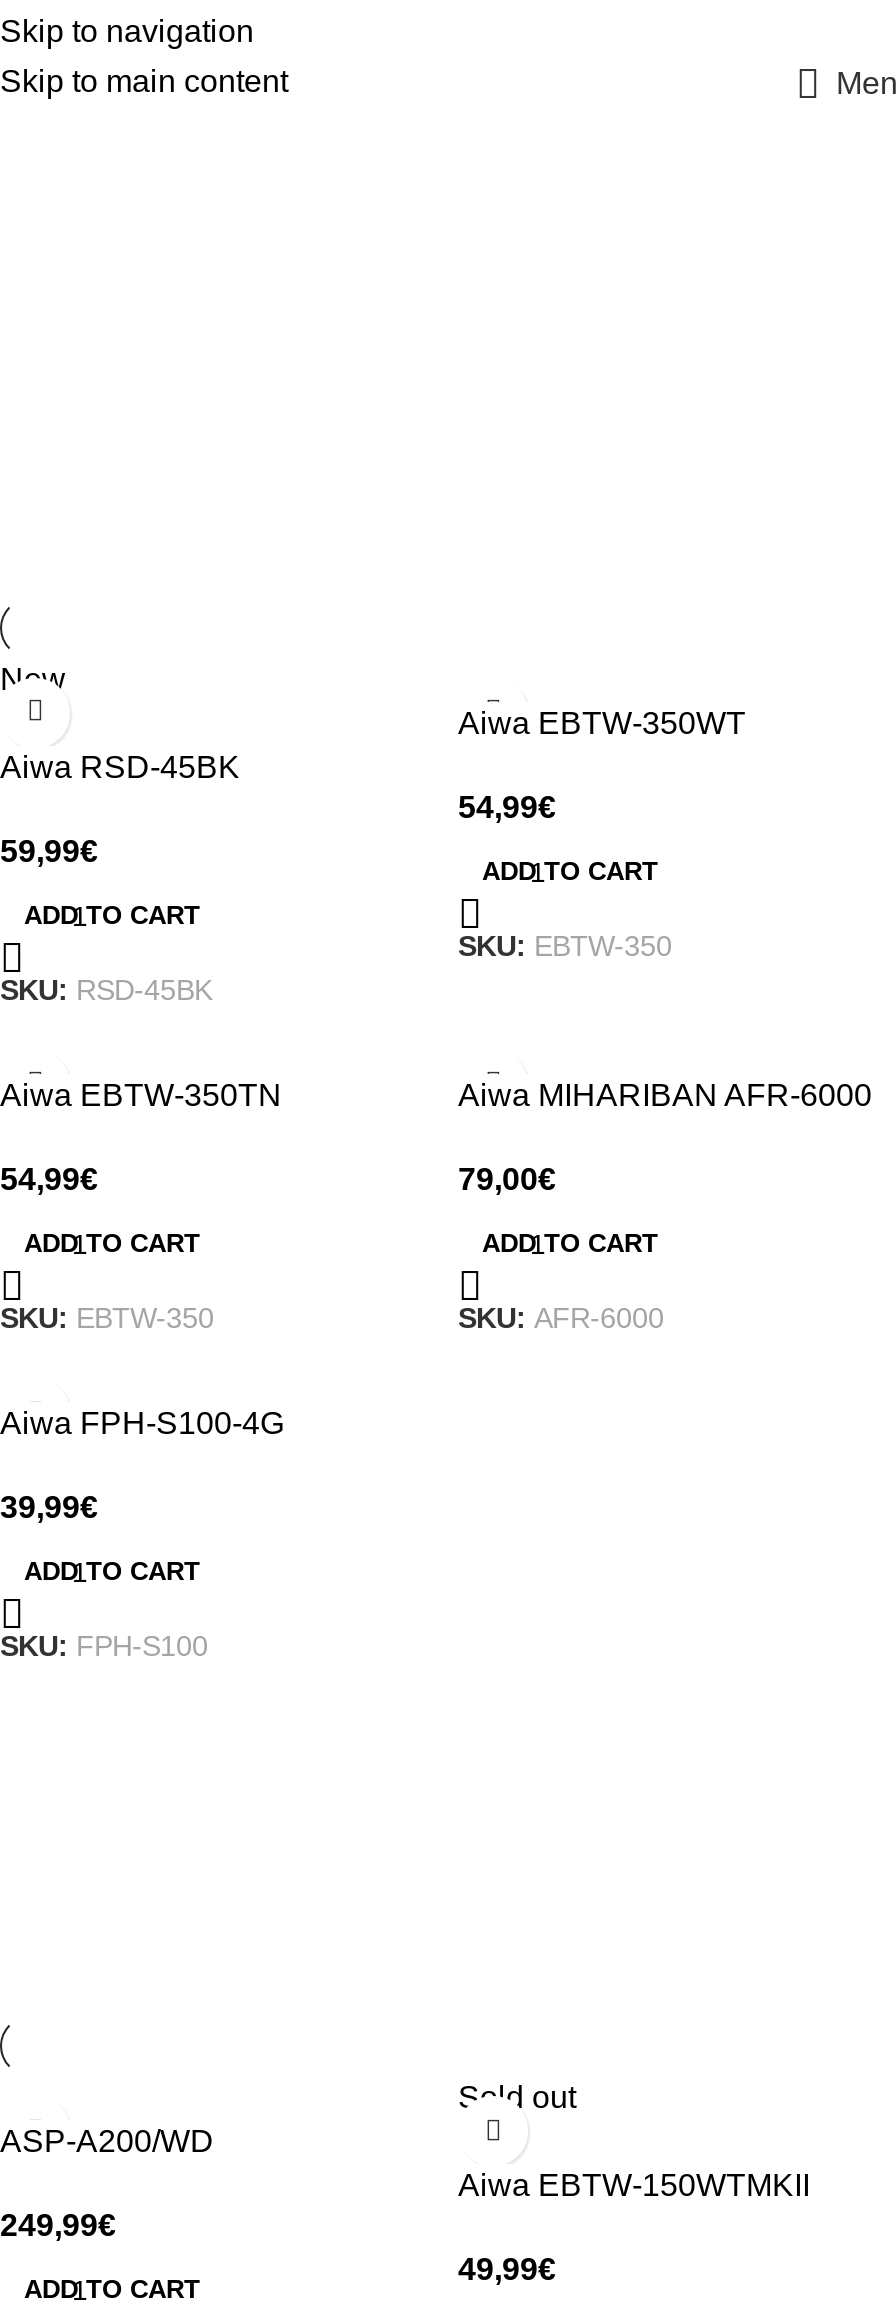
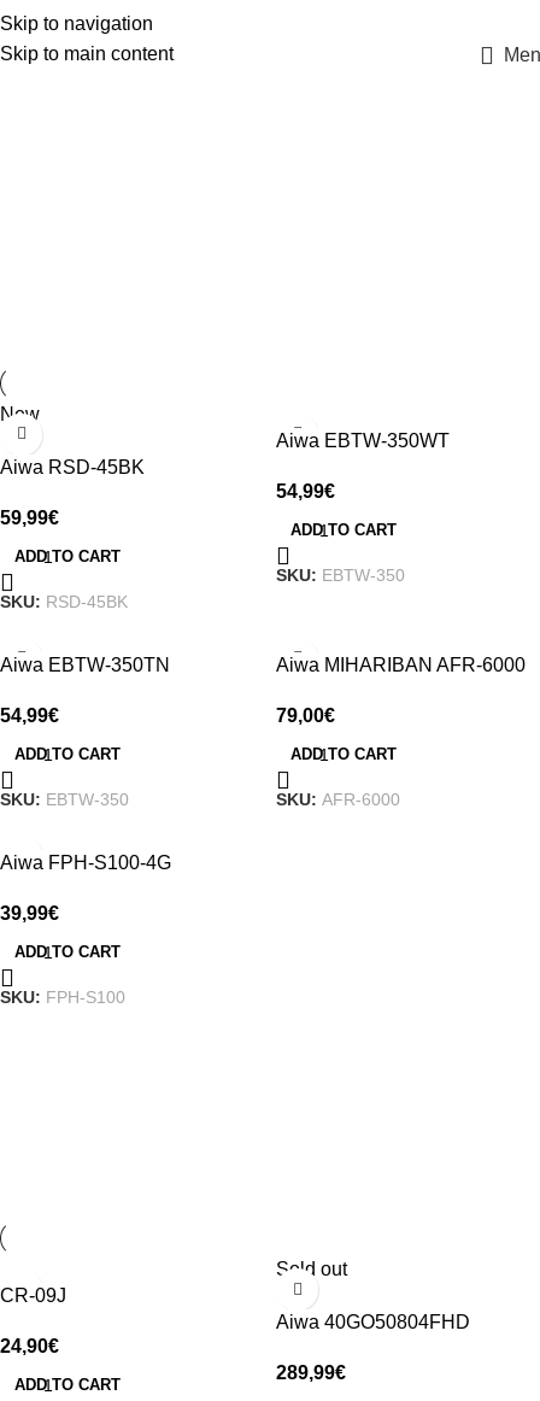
[0,2125,214,2159] ASP-A200/WD -> [0,1286,66,1306] CR-09J
[458,2169,810,2203] Aiwa EBTW-150WTMKII -> [276,1312,470,1333] Aiwa 40GO50804FHD
[0,2209,116,2243] 249,99€ -> [0,1336,59,1357] 24,90€
[458,2253,556,2287] 49,99€ -> [276,1363,346,1383] 289,99€

